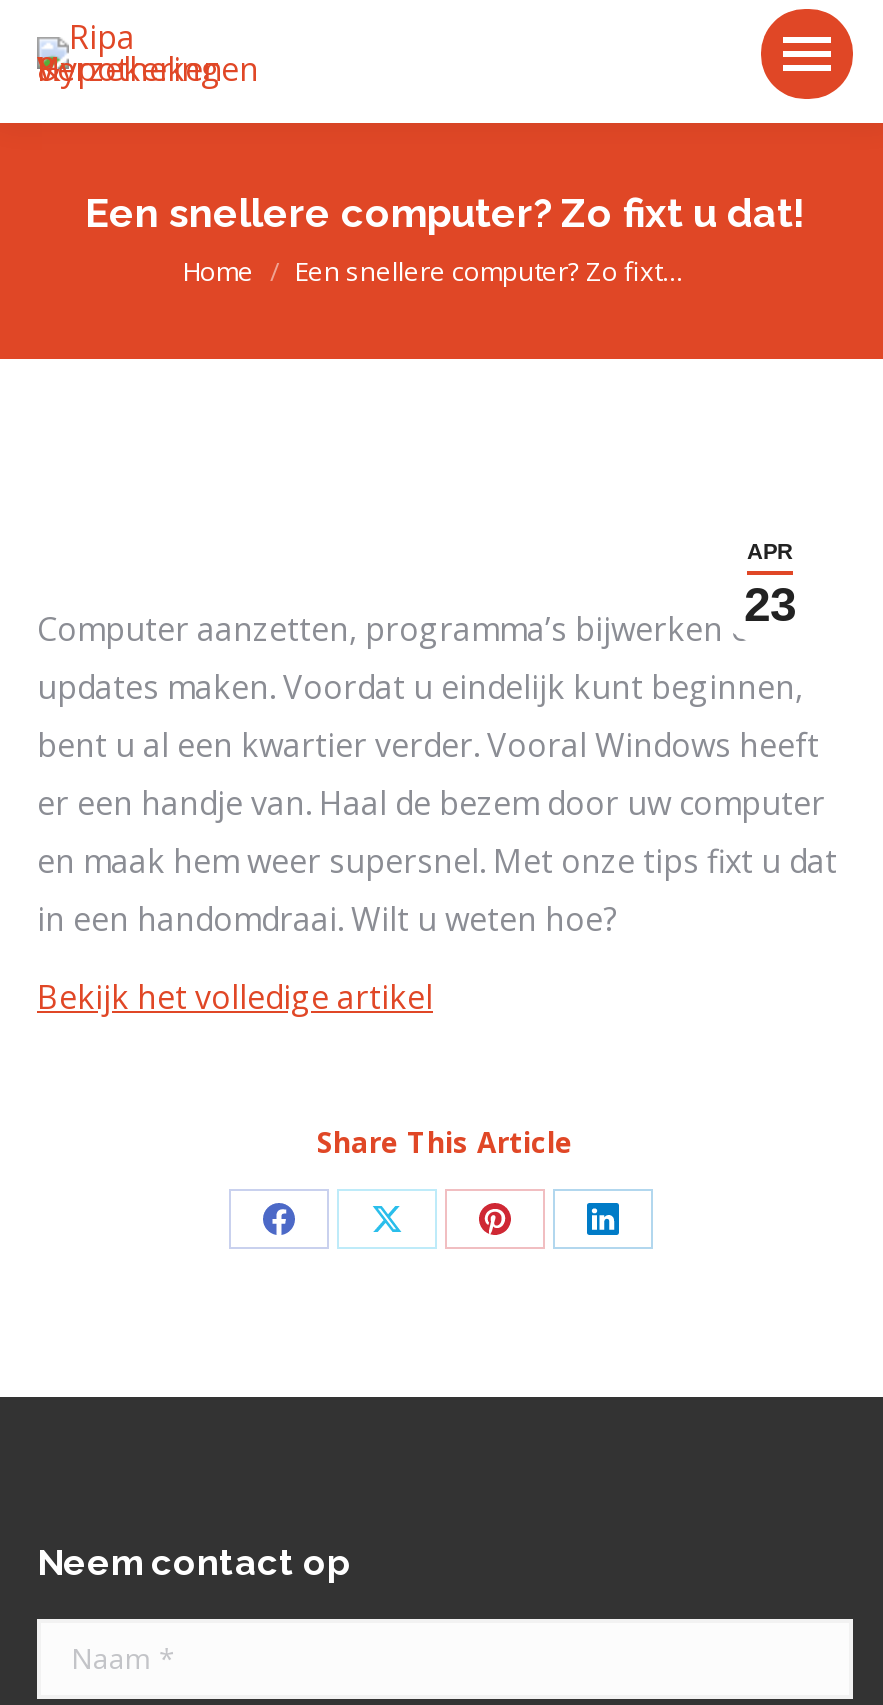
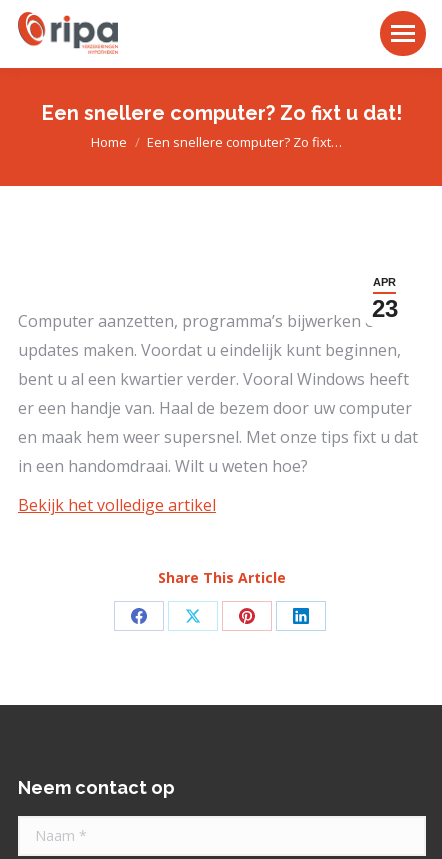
[35,11,259,93] [image] -> [17,11,128,55] [image]

